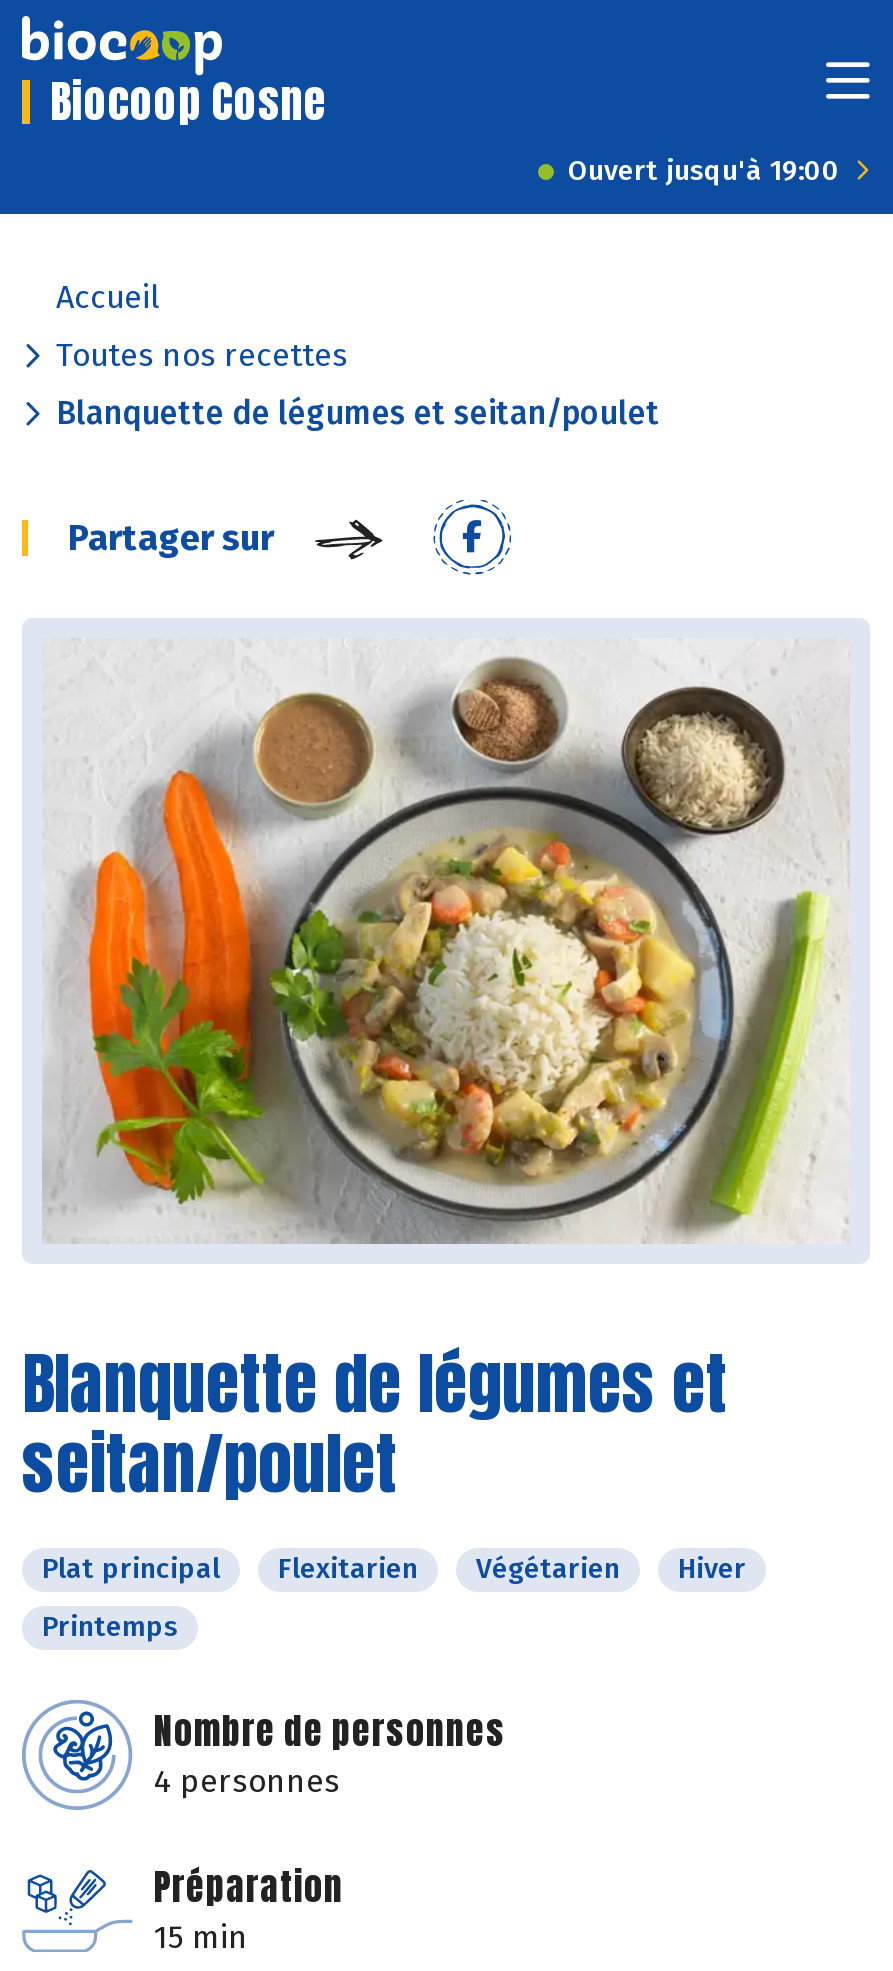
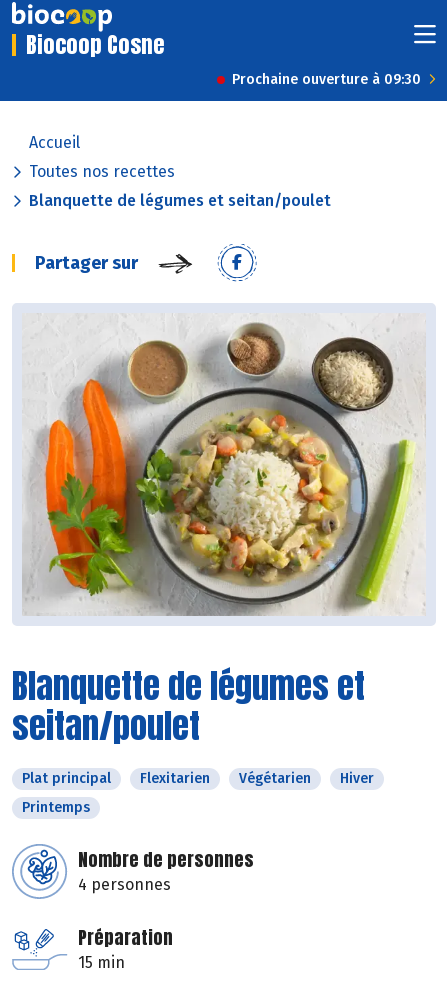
[568,154,840,188] Ouvert jusqu'à 19:00 -> [232,71,421,88] Prochaine ouverture à 09:30

